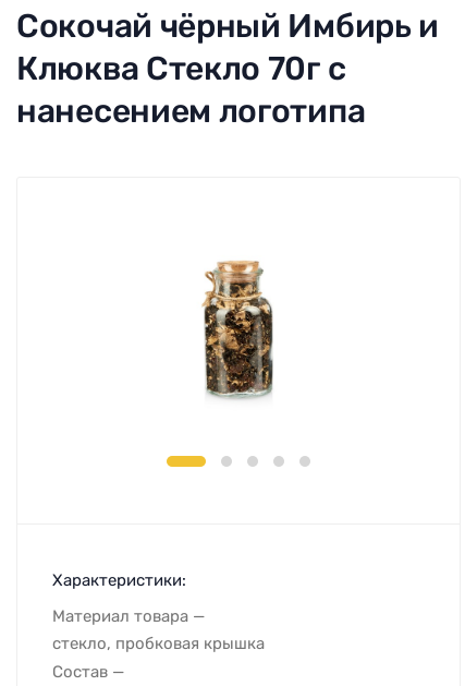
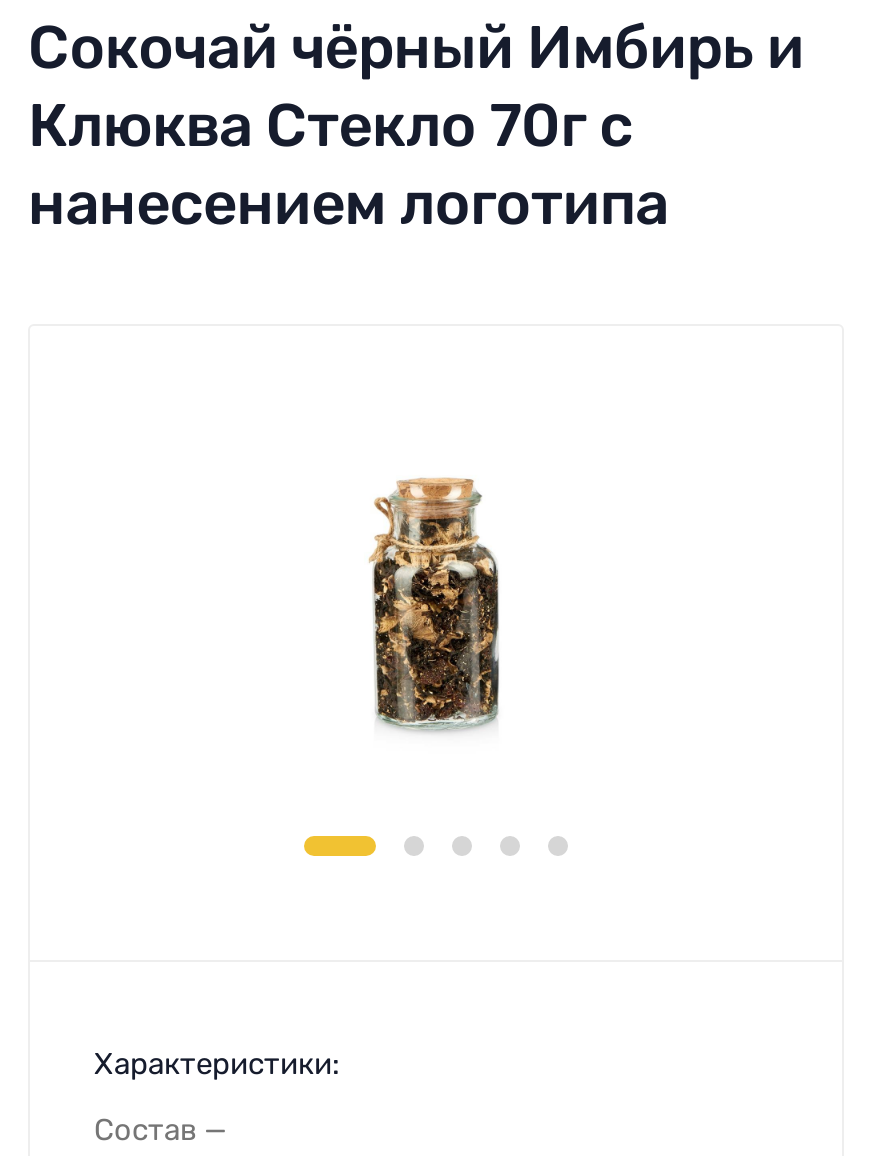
[52,606,265,653] Материал товара | стекло, пробковая крышка -> none

